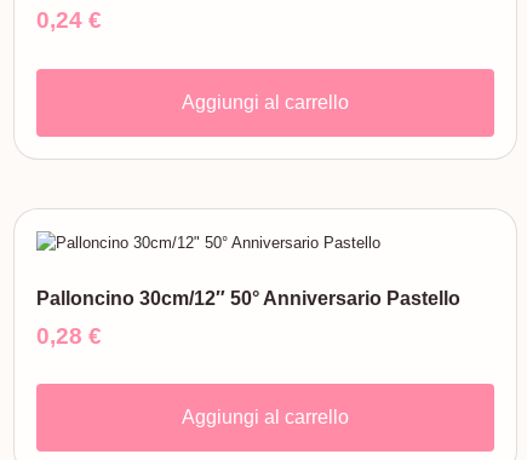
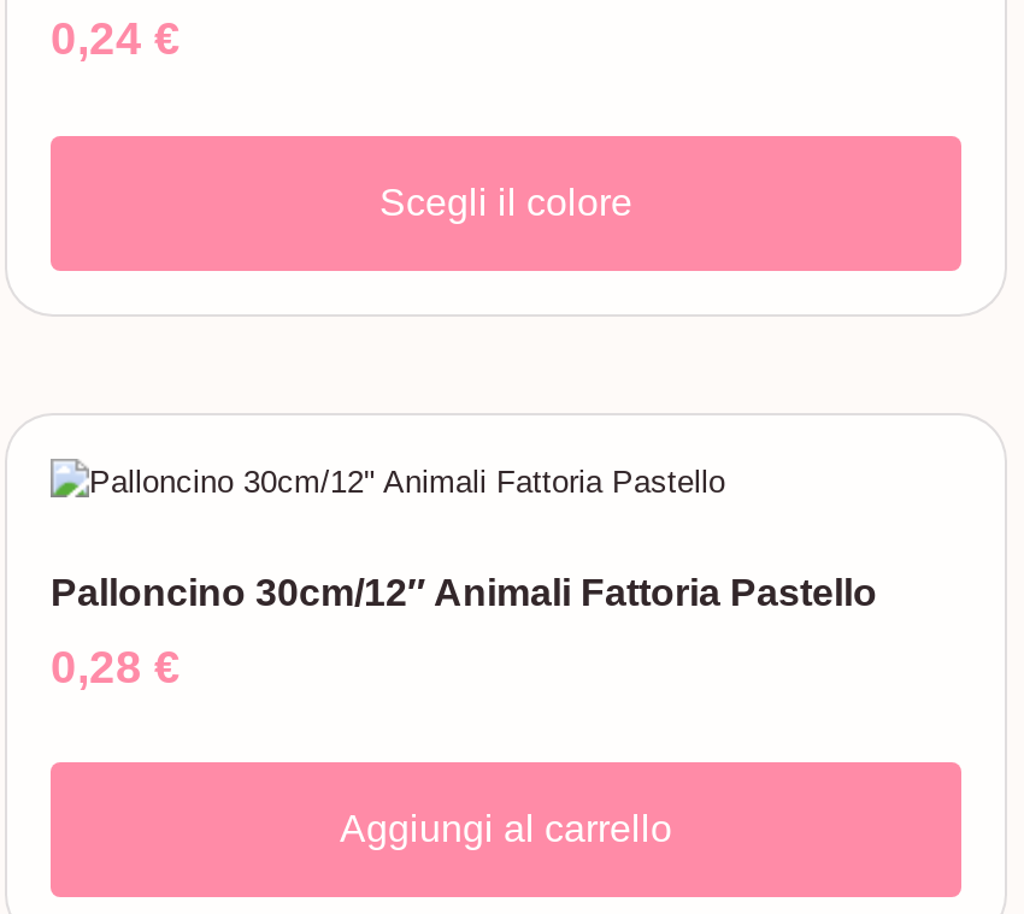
[182,91,349,112] Aggiungi al carrello -> [379,181,632,222] Scegli il colore
[36,288,460,308] Palloncino 30cm/12″ 50° Anniversario Pastello -> [51,571,877,612] Palloncino 30cm/12″ Animali Fattoria Pastello

